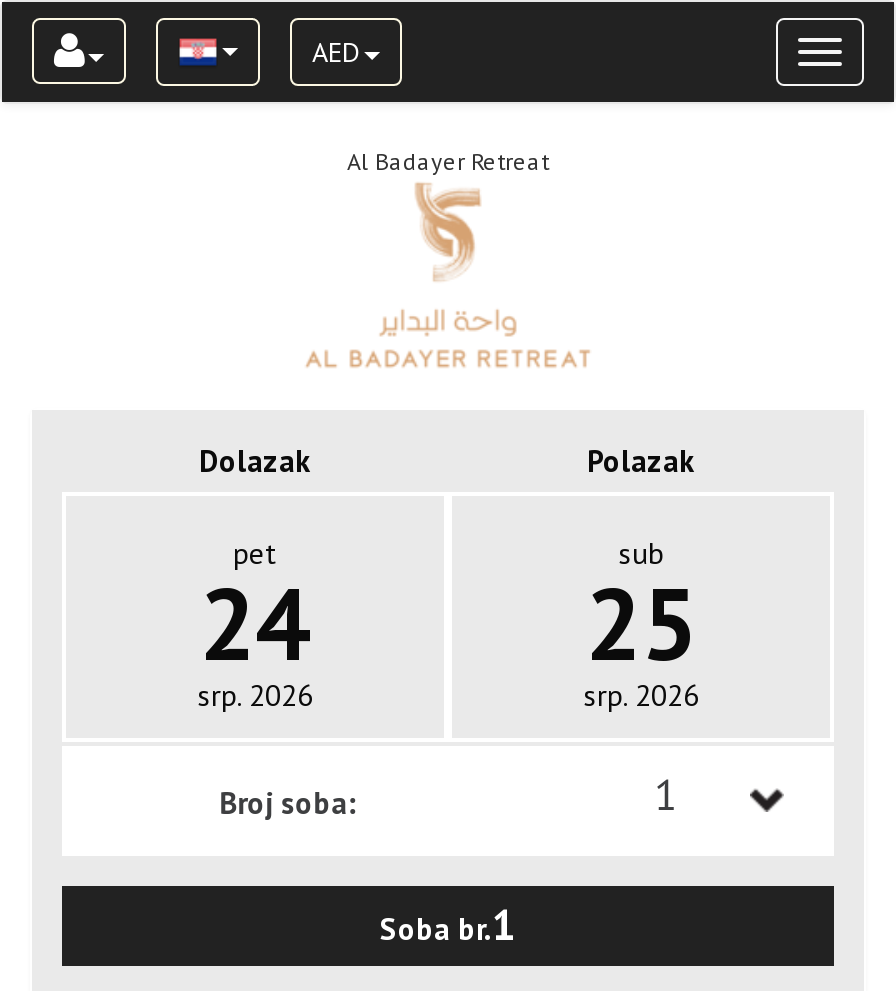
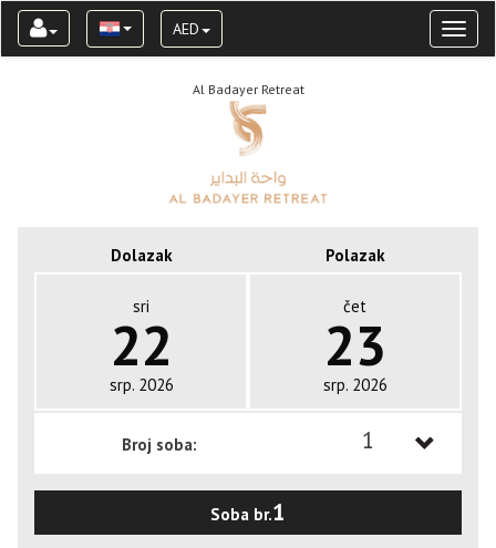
[199,534,311,688] pet | 24 -> [110,296,172,381] sri | 22
[585,534,697,688] sub | 25 -> [324,296,386,381] čet | 23

